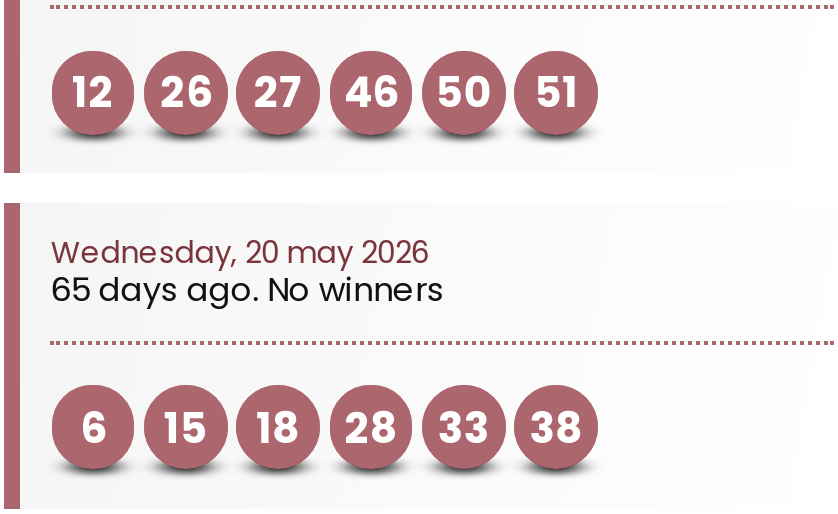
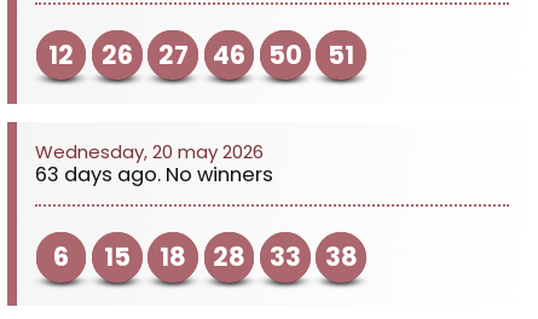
[51,267,445,313] 65 days ago. No winners -> [36,160,274,188] 63 days ago. No winners

